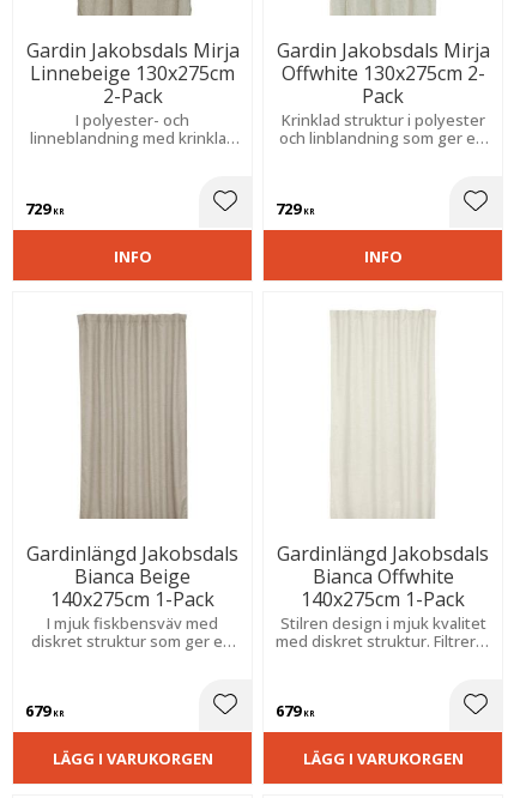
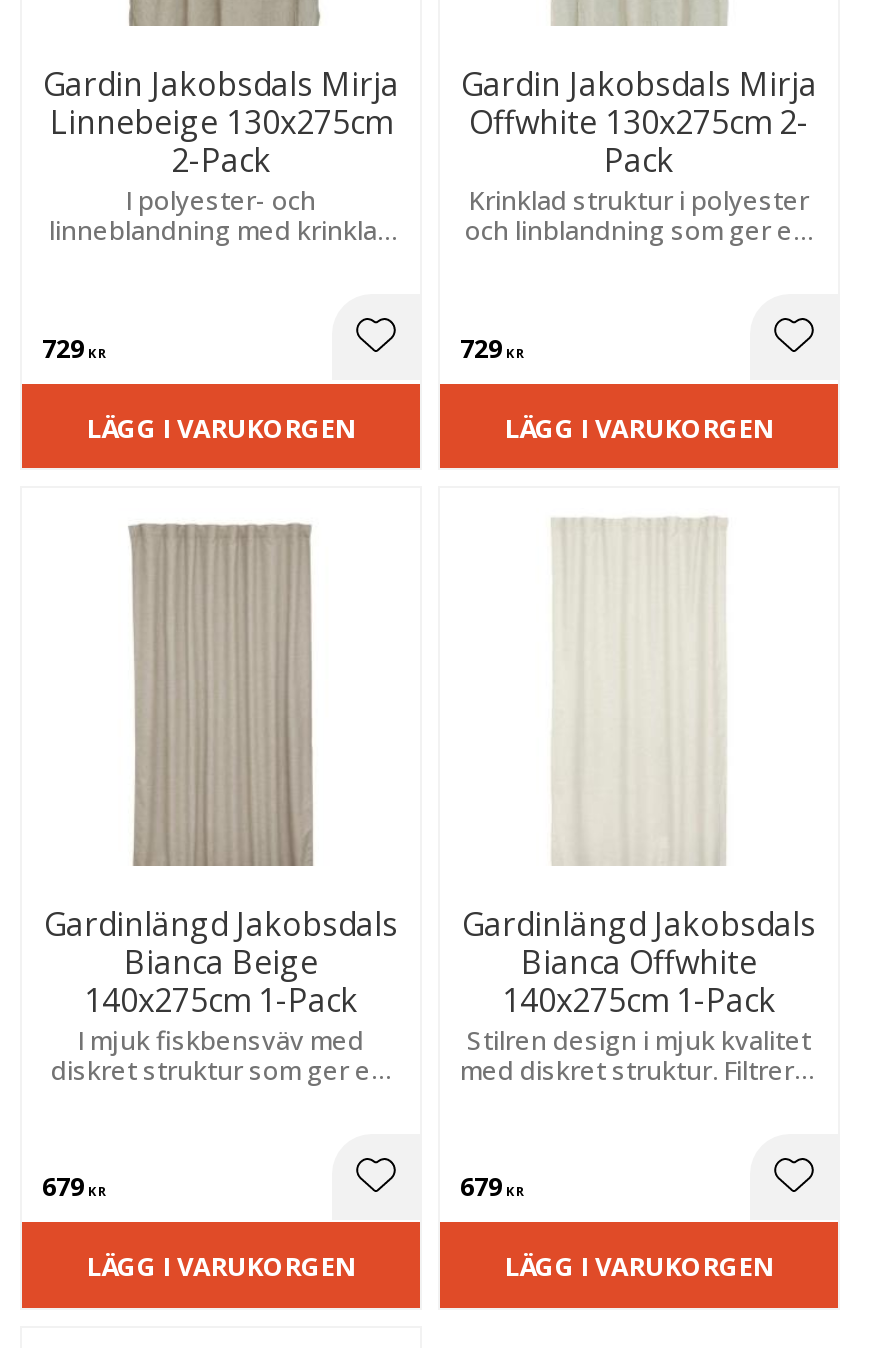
[113,245,152,267] INFO -> [87,409,355,445] LÄGG I VARUKORGEN
[364,245,402,267] INFO -> [505,409,773,445] LÄGG I VARUKORGEN

